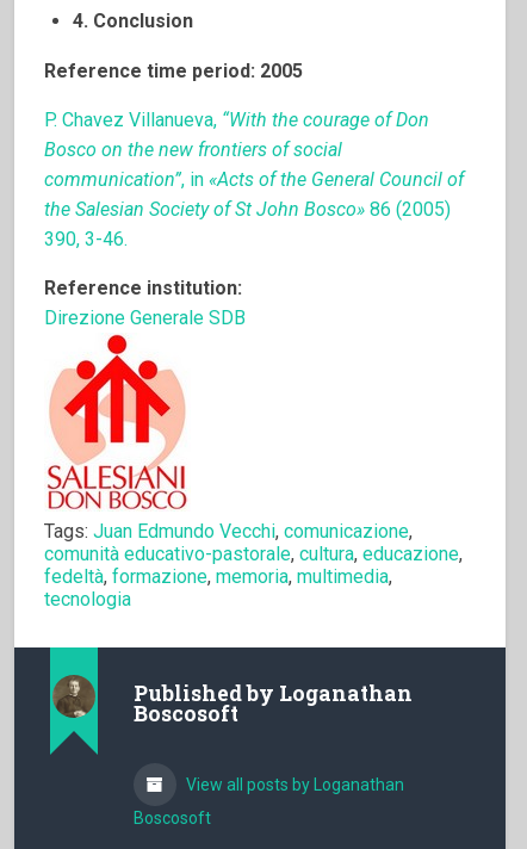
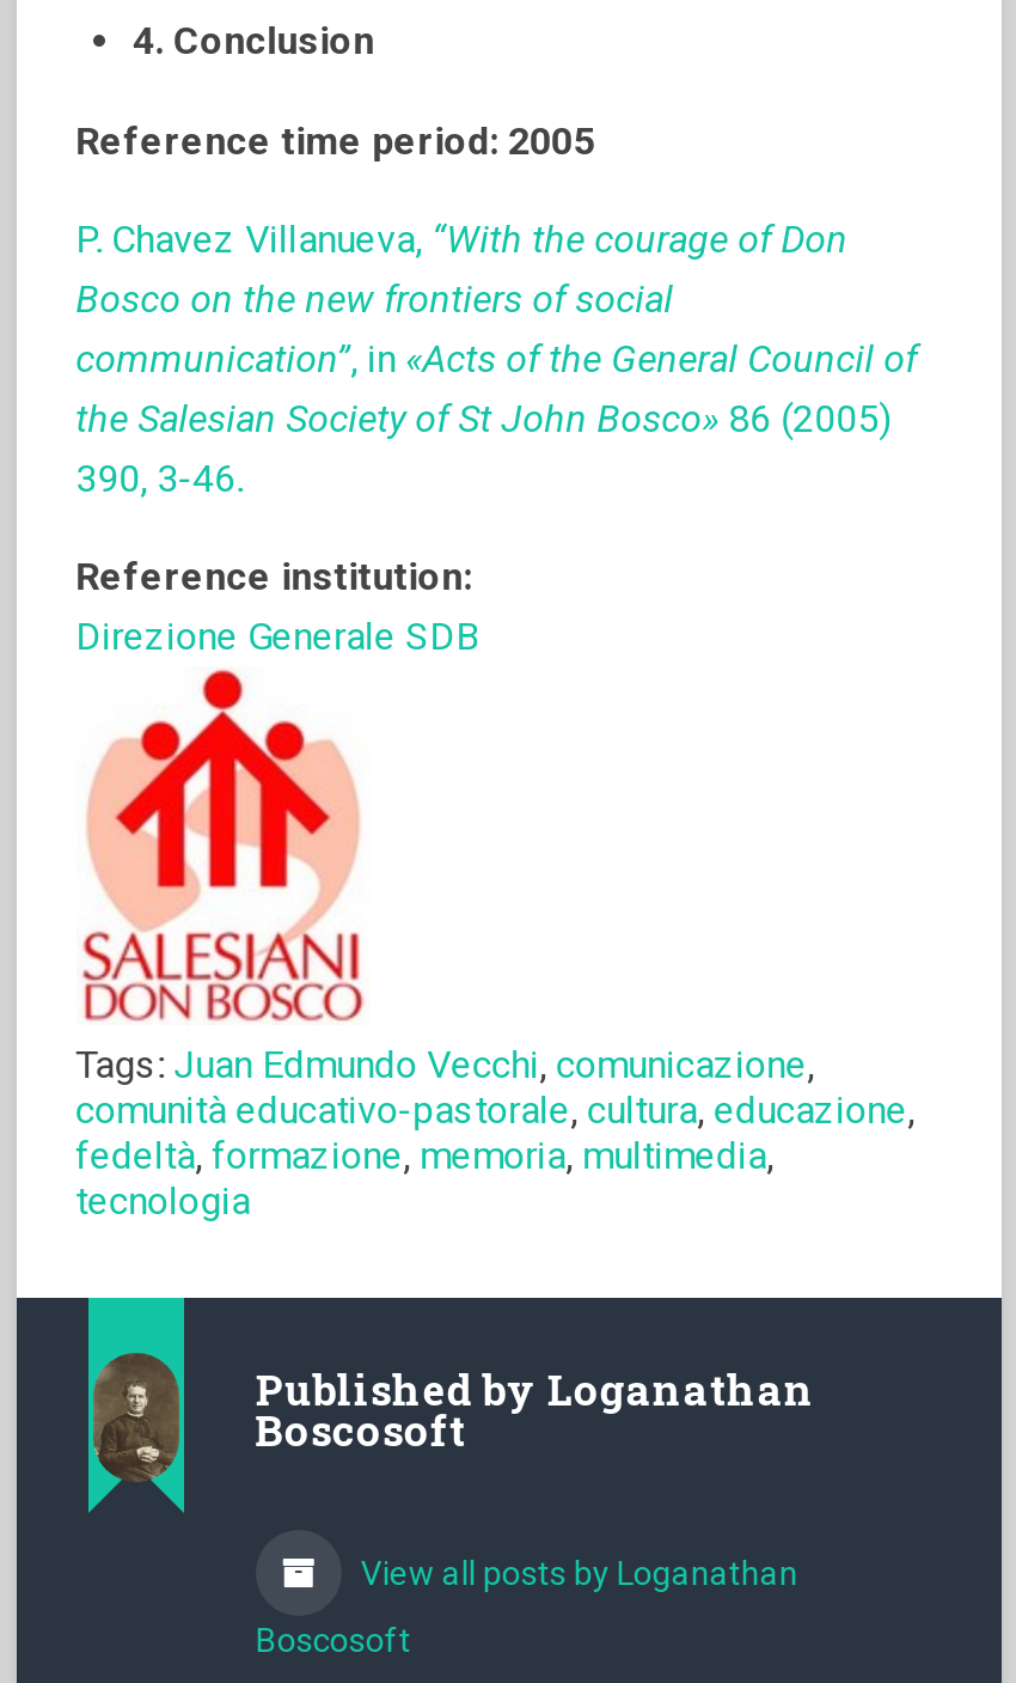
[51,678,97,738] [image] -> [93,1365,179,1482] [image]

